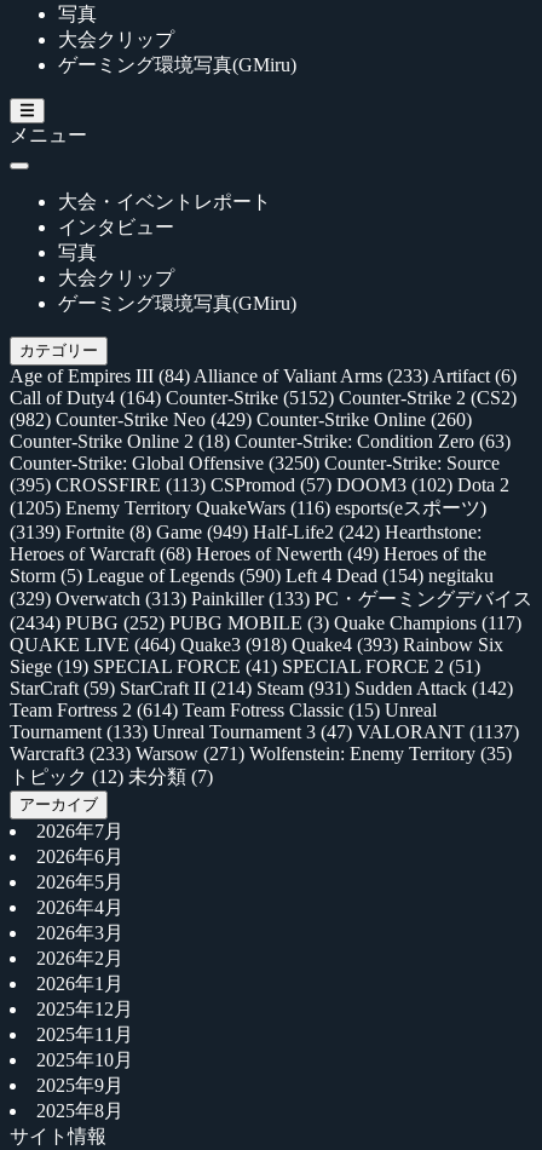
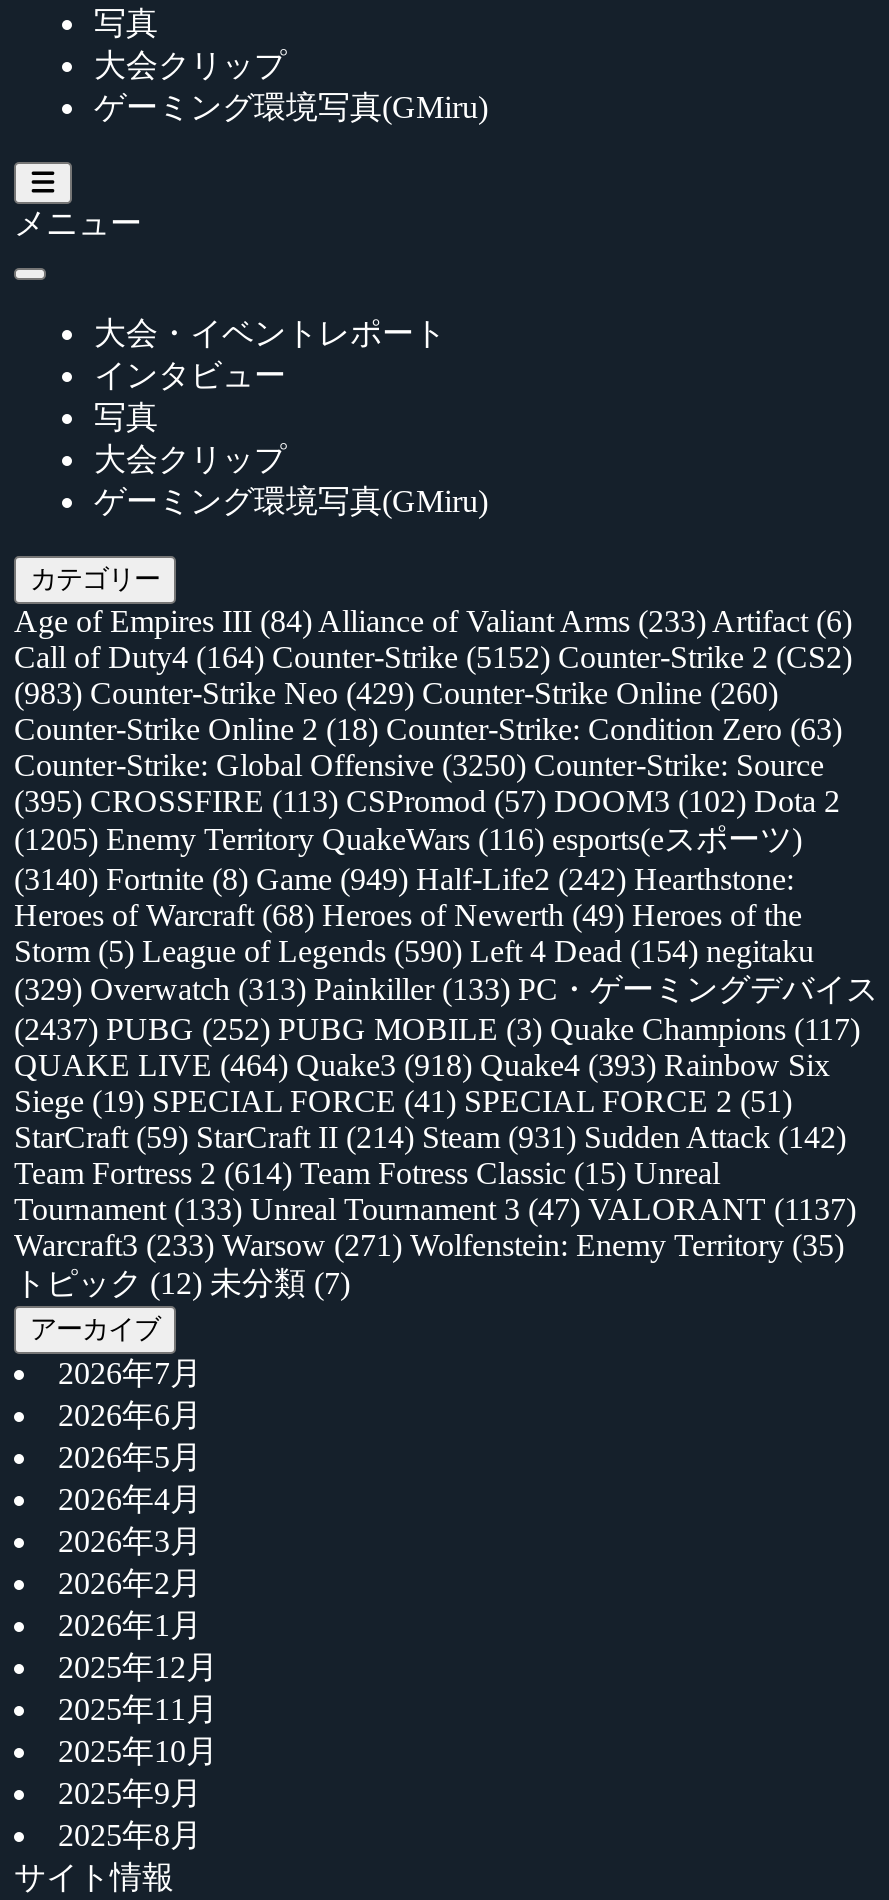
[10,409,472,430] (982) Counter-Strike Neo (429) Counter-Strike Online (260) -> [14,676,778,710] (983) Counter-Strike Neo (429) Counter-Strike Online (260)
[10,522,482,542] (3139) Fortnite (8) Game (949) Half-Life2 (242) Hearthstone: -> [14,862,794,896] (3140) Fortnite (8) Game (949) Half-Life2 (242) Hearthstone:
[10,613,521,633] (2434) PUBG (252) PUBG MOBILE (3) Quake Champions (117) -> [14,1012,860,1046] (2437) PUBG (252) PUBG MOBILE (3) Quake Champions (117)

